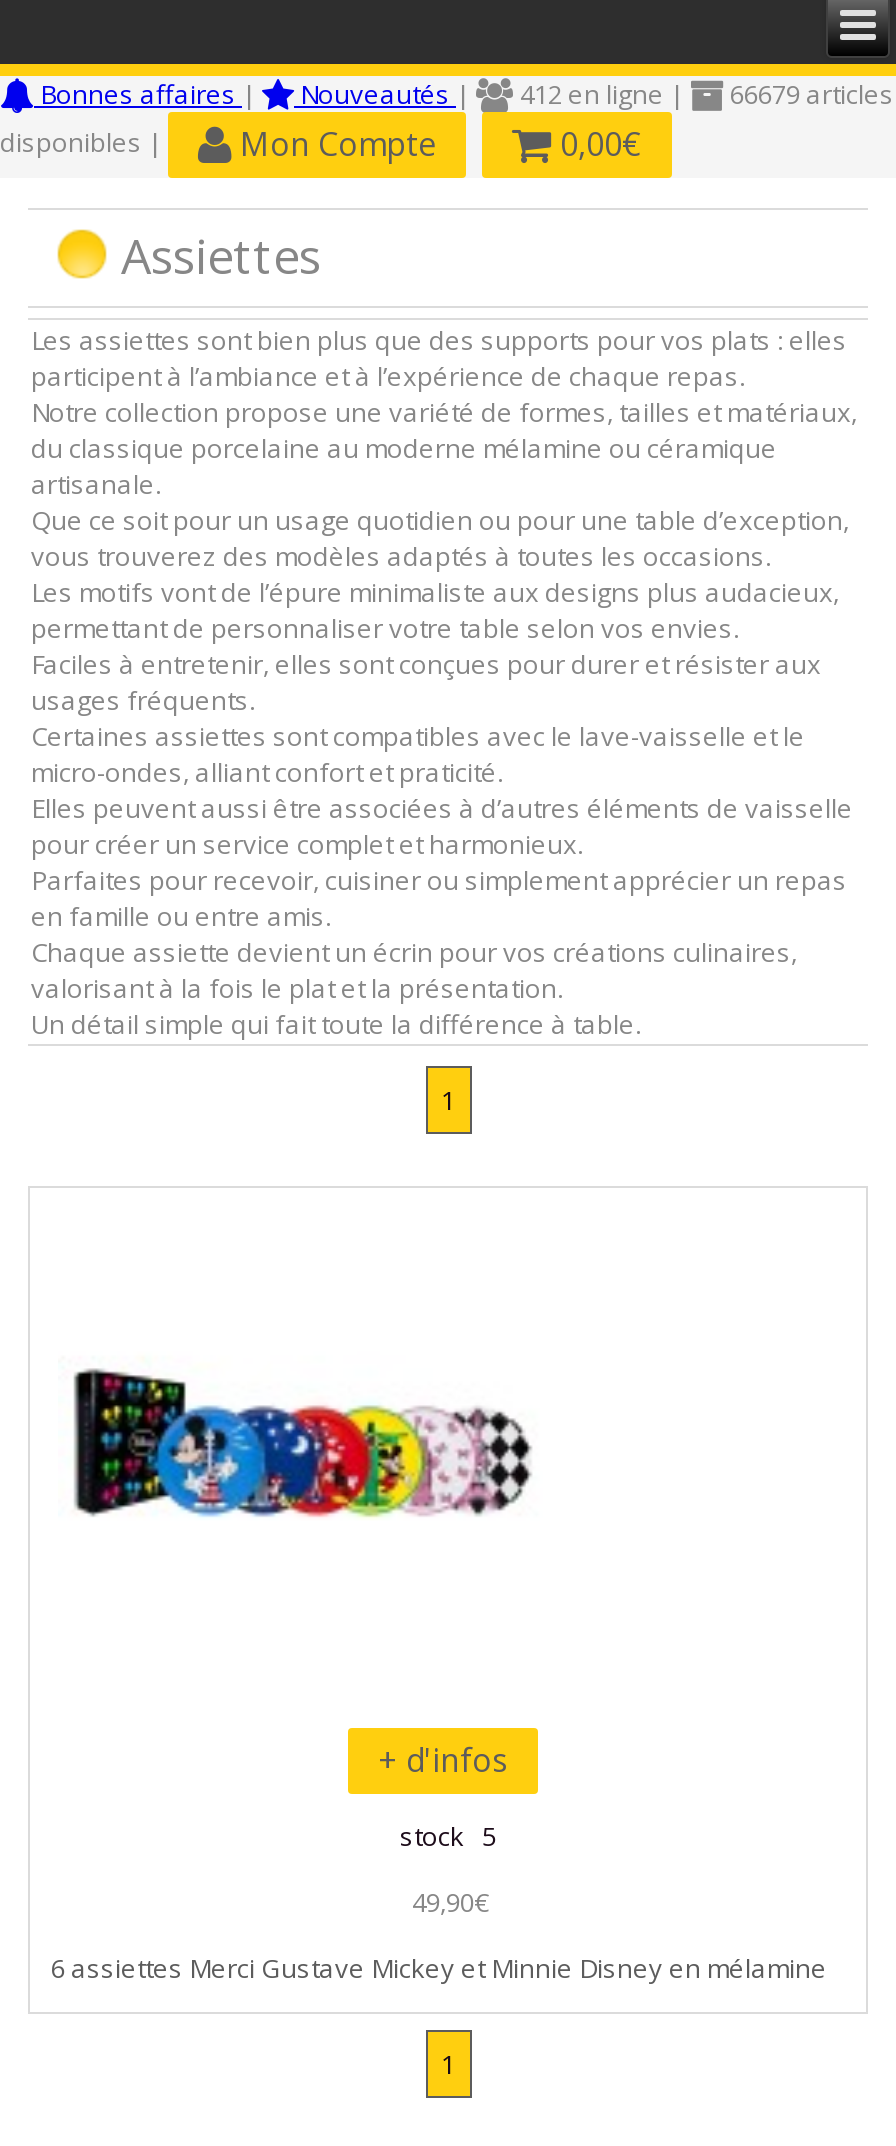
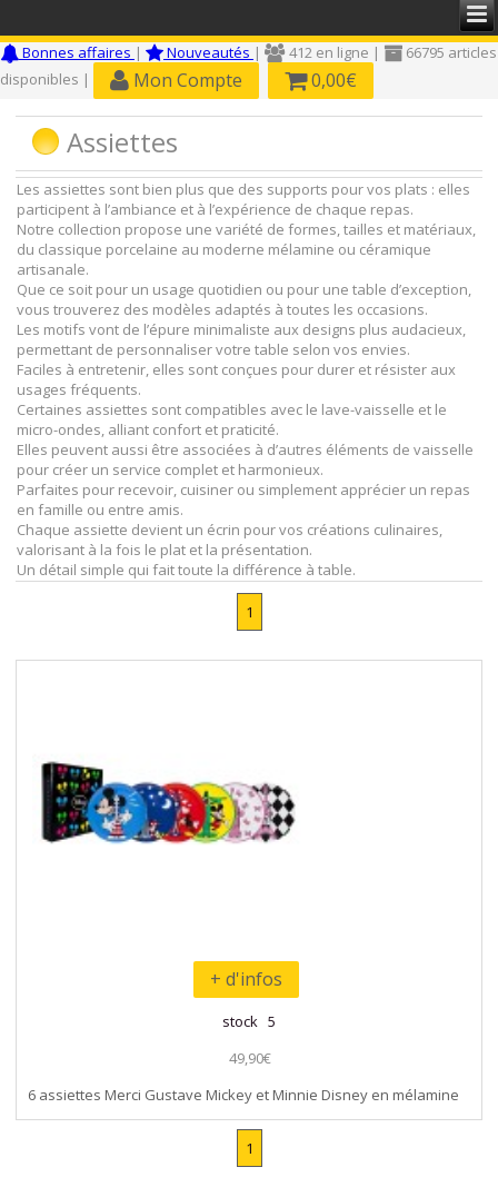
[724,76,894,112] 66679 articles -> [402,42,497,62] 66795 articles

